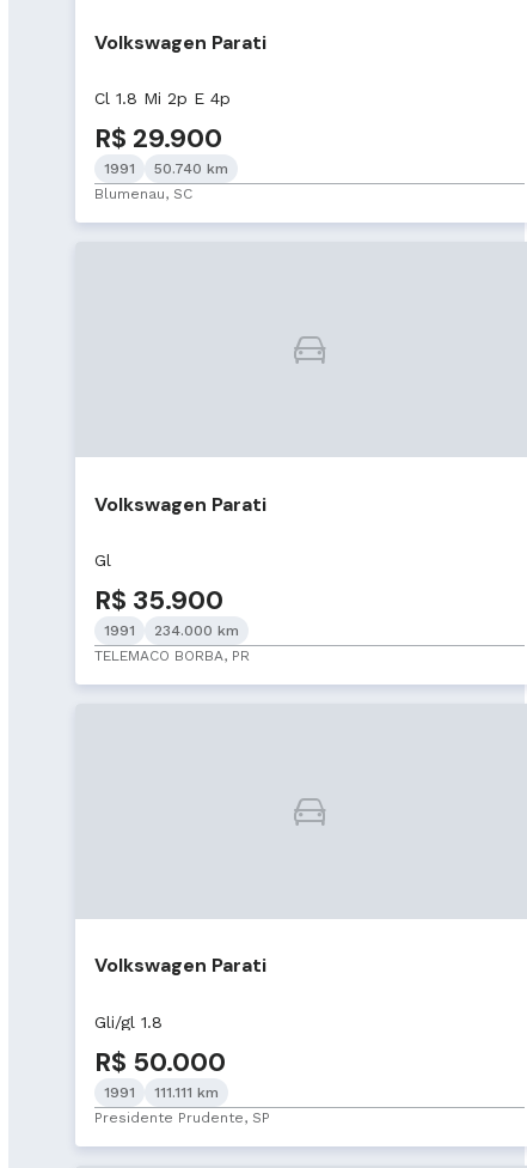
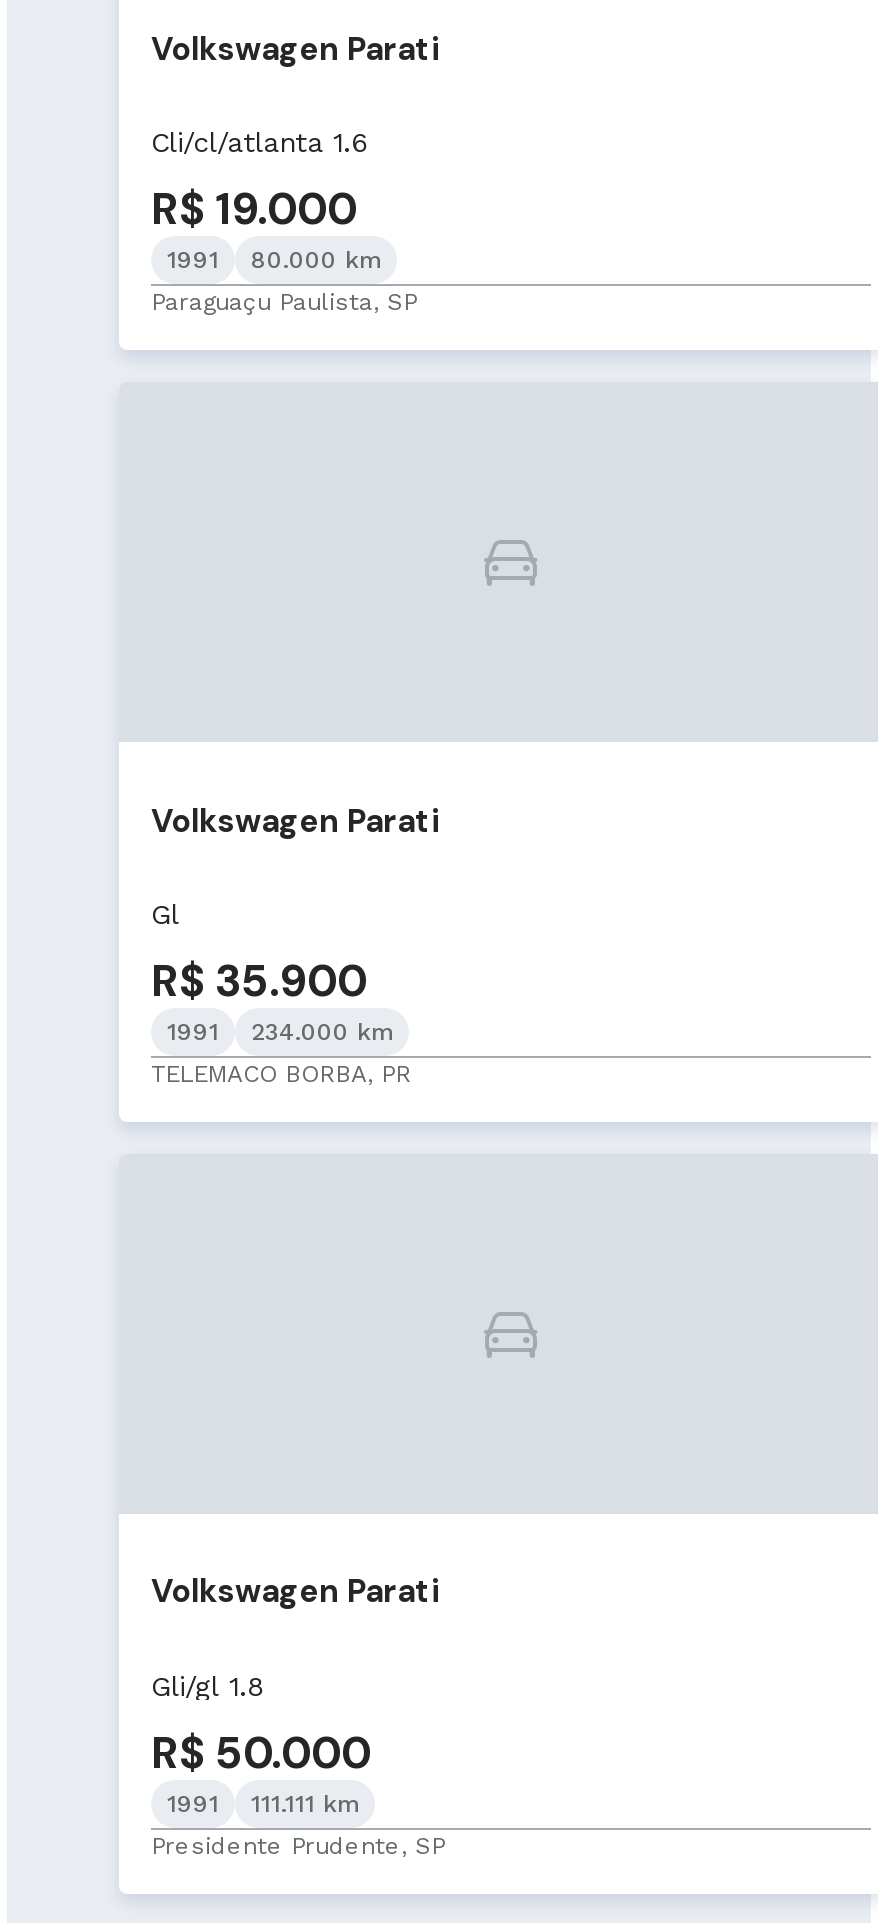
[94,89,231,156] Cl 1.8 Mi 2p E 4p | R$ 29.900 -> [151,127,369,239] Cli/cl/atlanta 1.6 | R$ 19.000
[104,161,228,178] 1991 50.740 km -> [167,247,381,275] 1991 80.000 km
[94,186,192,203] Blumenau, SC -> [151,289,417,317] Paraguaçu Paulista, SP

